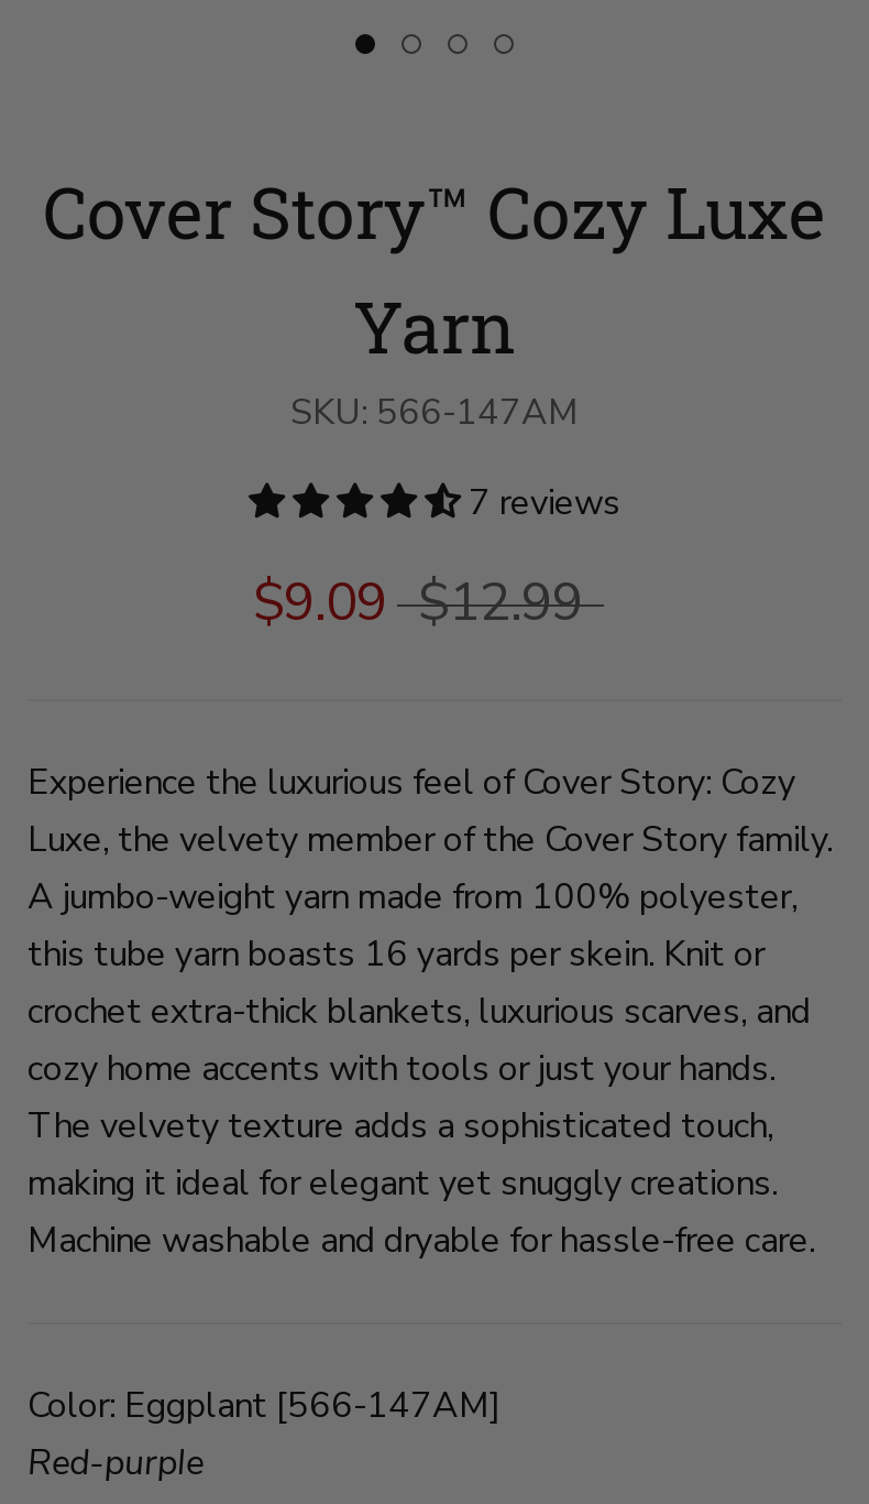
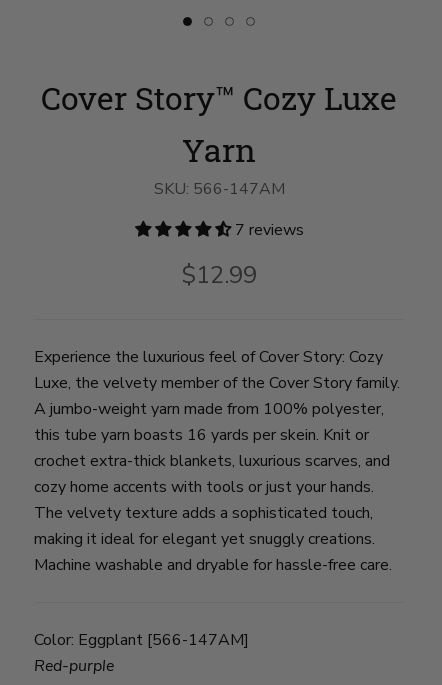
[253,567,583,637] $9.09 $12.99 -> [181,259,256,291] $12.99

